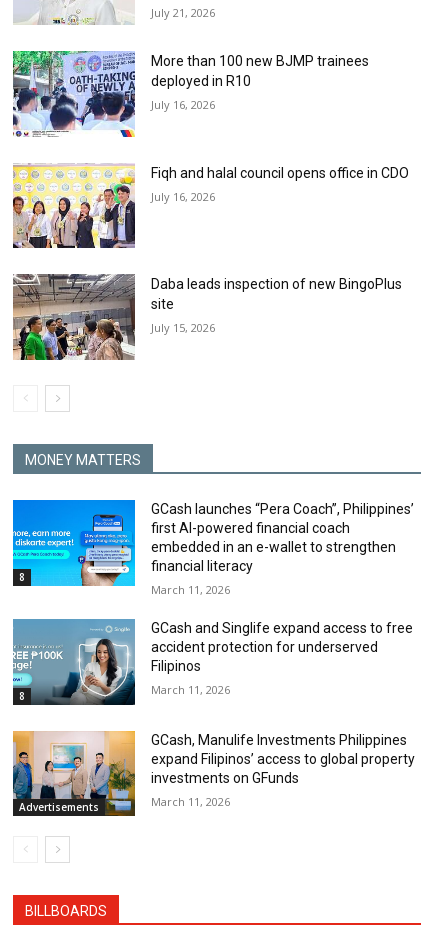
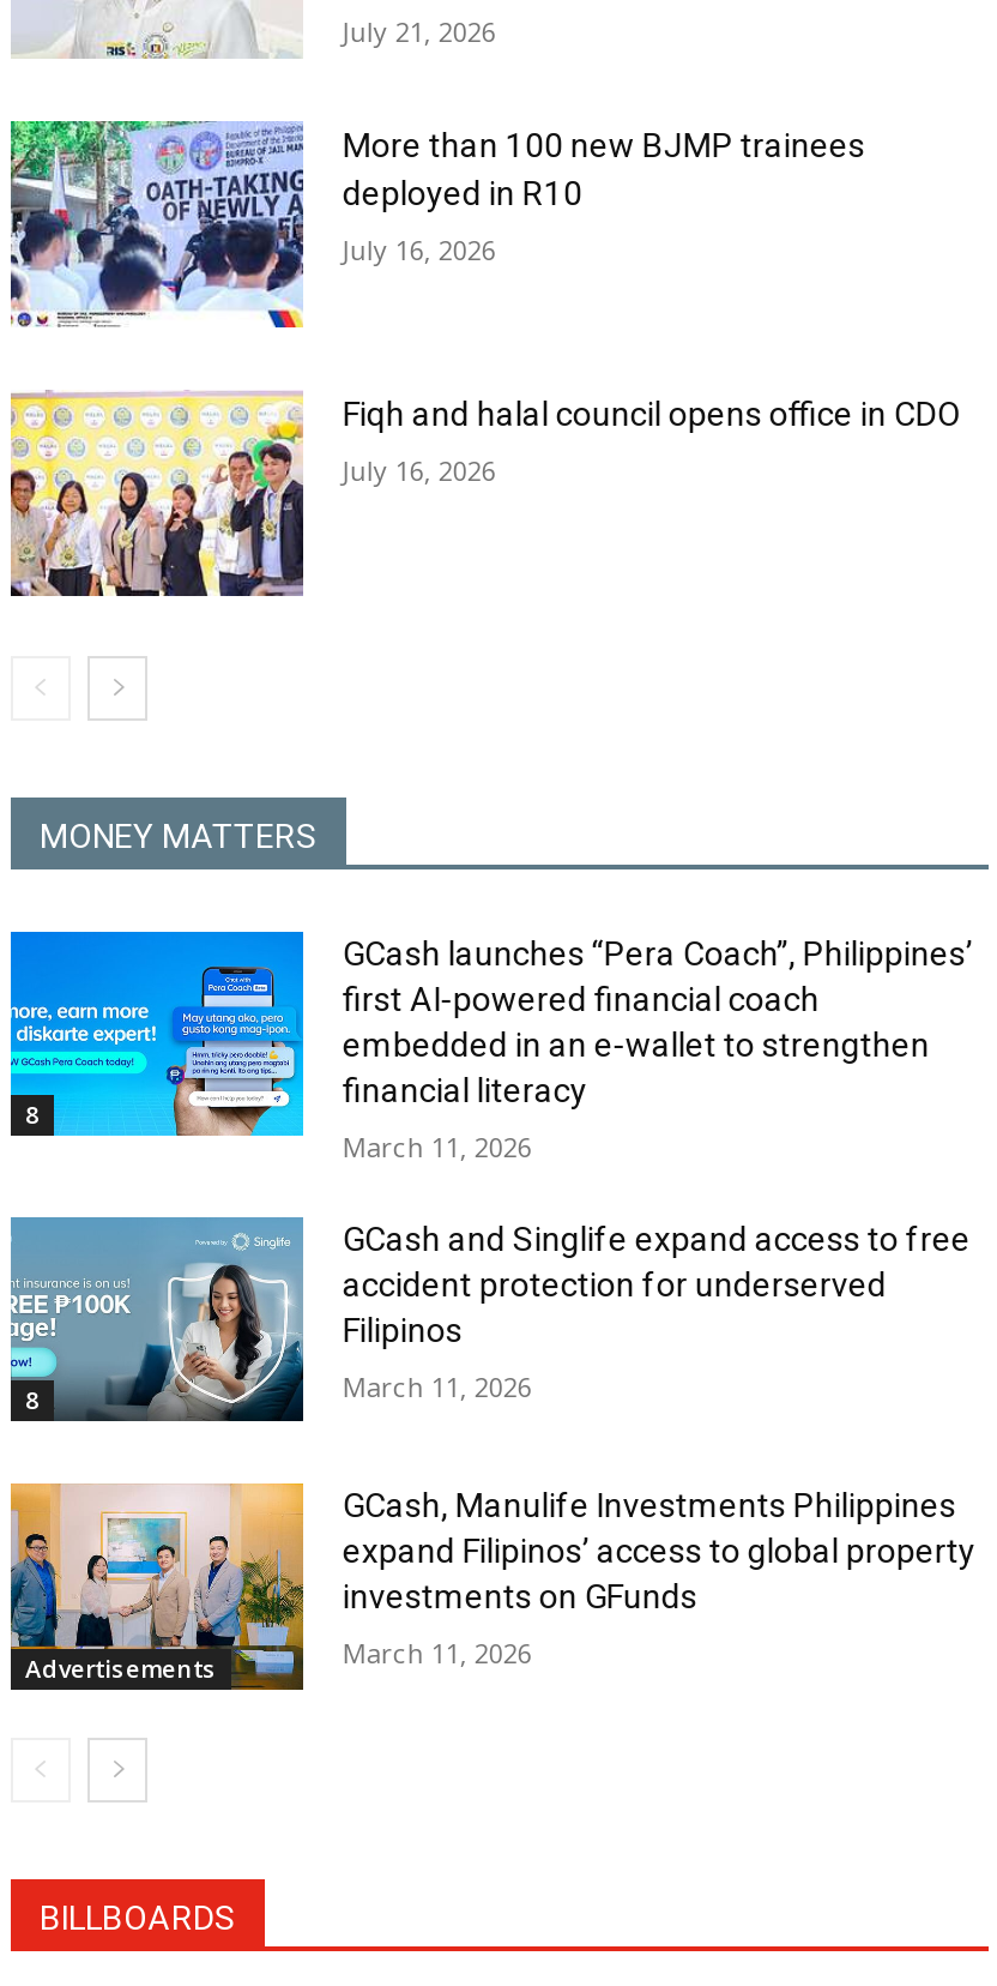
[12,273,402,361] [image] | Daba leads inspection of new BingoPlus | site | July 15, 2026 -> none

